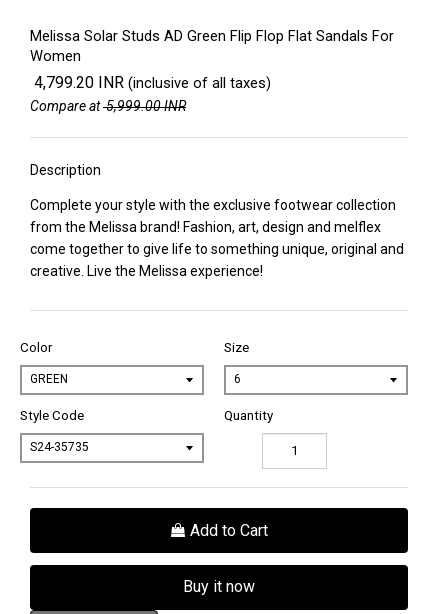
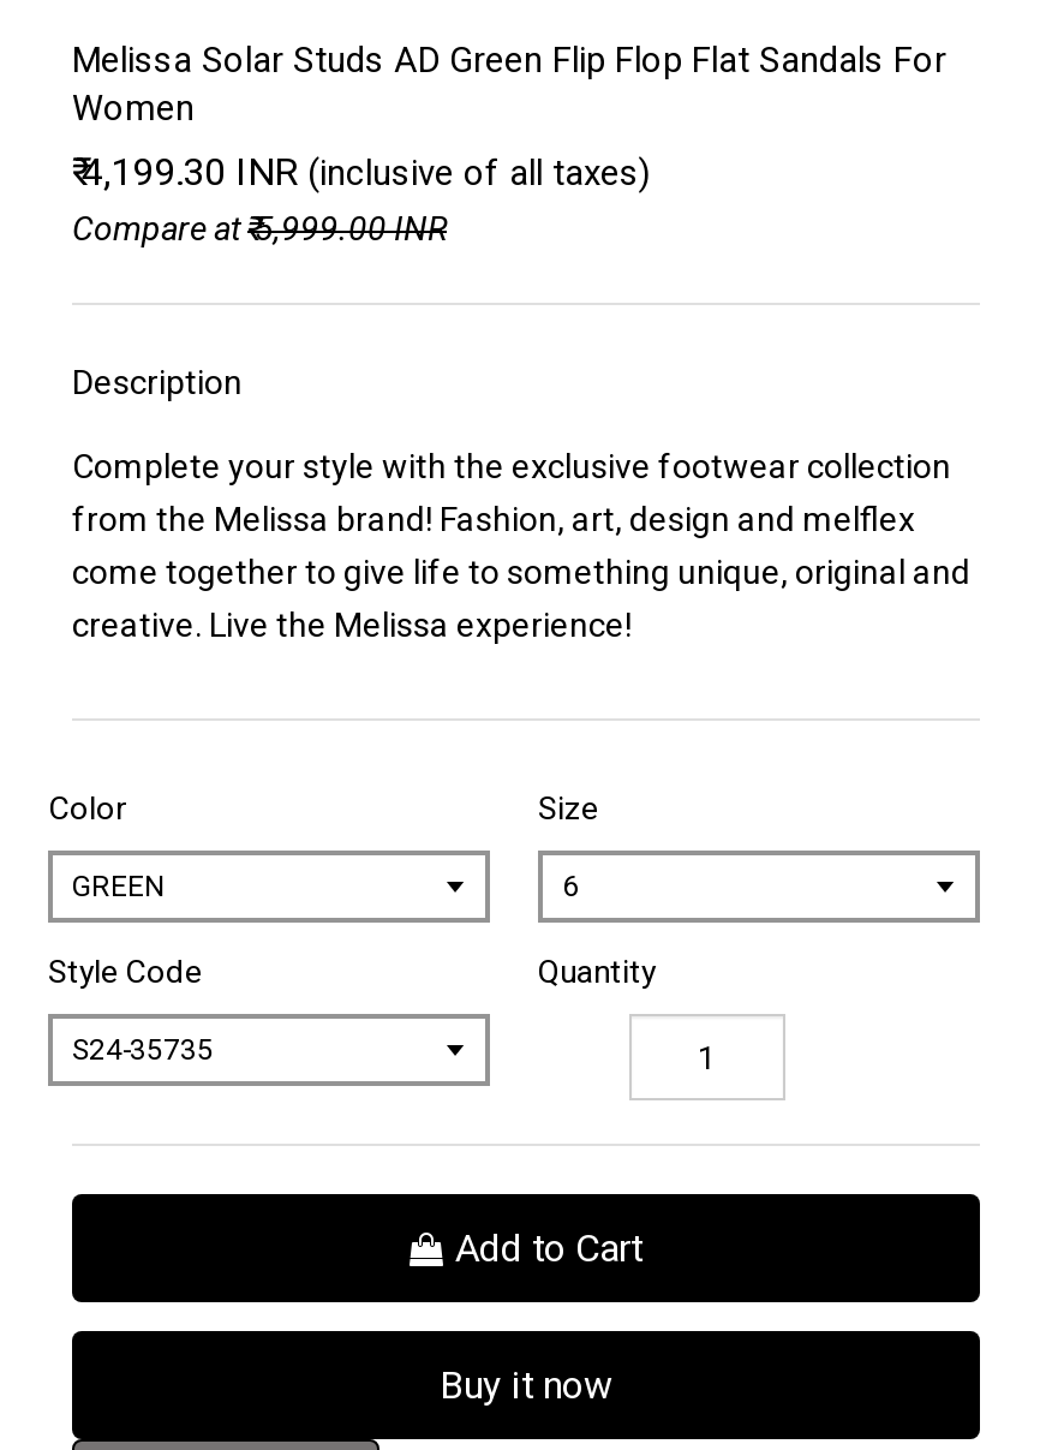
[30,73,271,92] ₹ 4,799.20 INR (inclusive of all taxes) -> [72,149,651,195] ₹ 4,199.30 INR (inclusive of all taxes)

